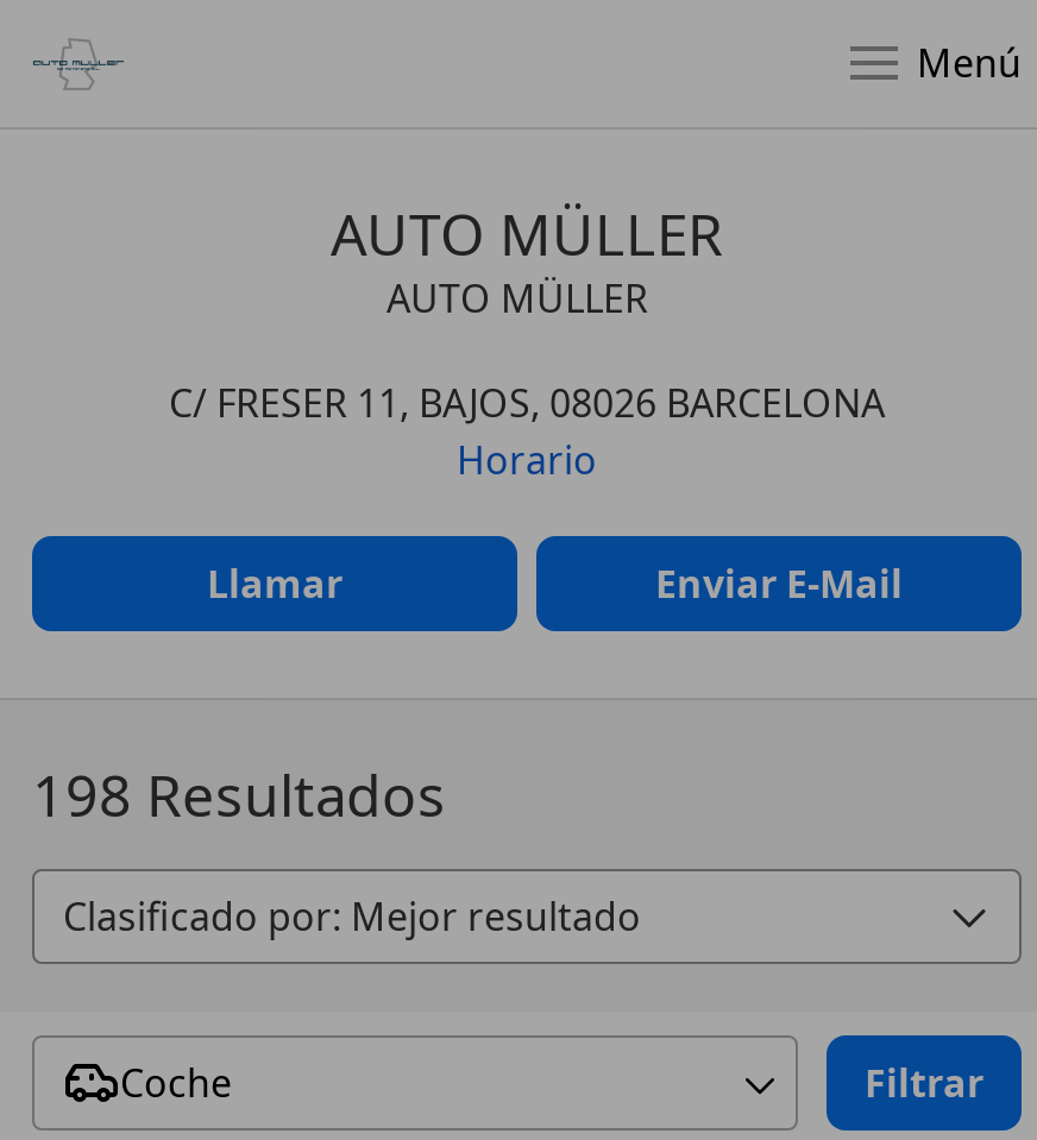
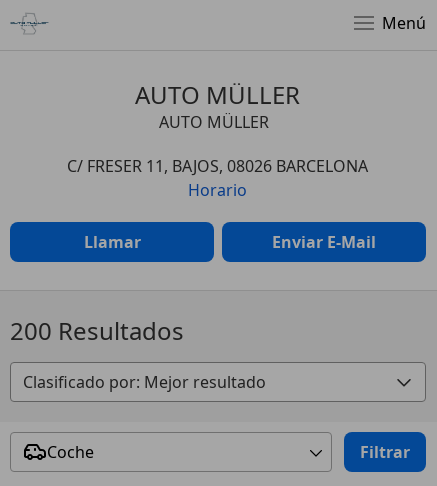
[32,755,446,833] 198 Resultados -> [10,314,184,347] 200 Resultados

